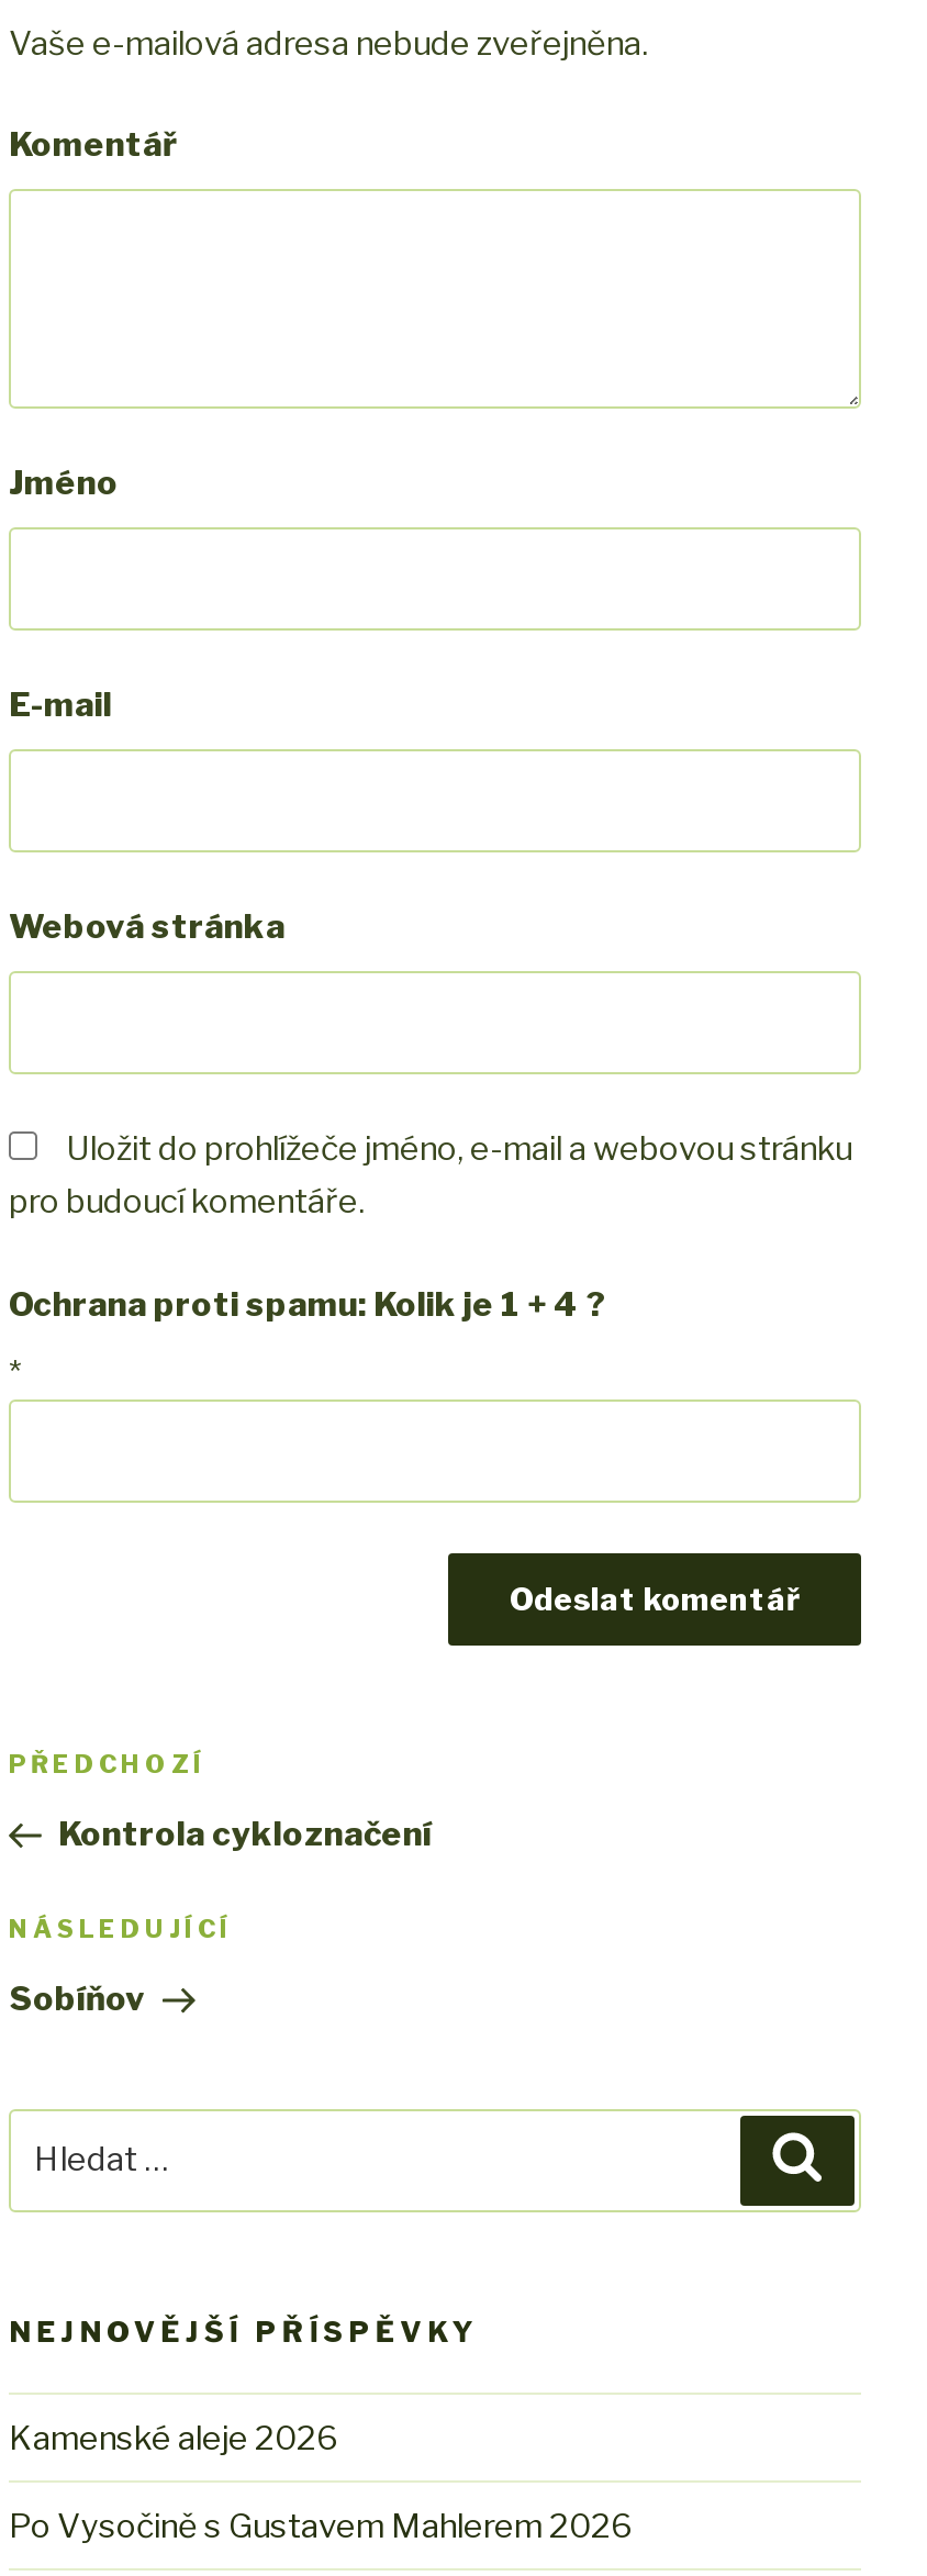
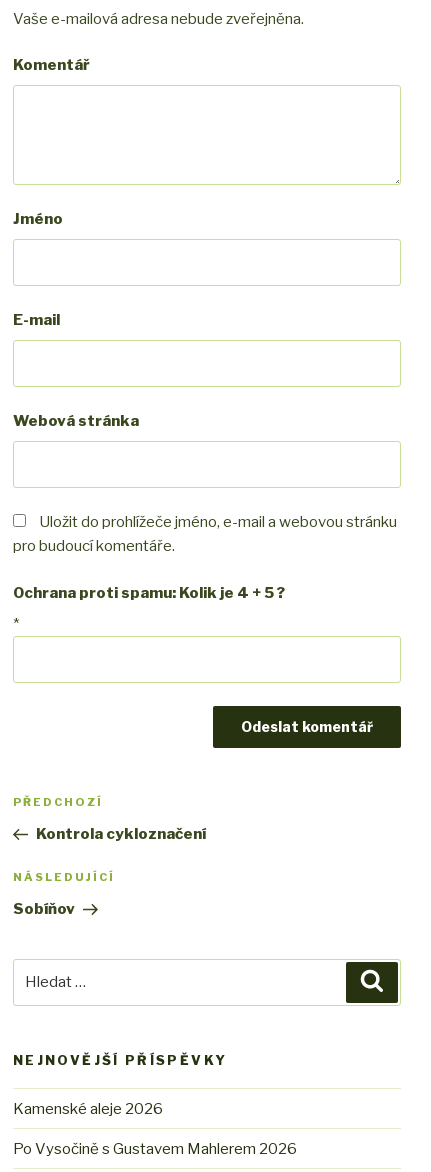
[9,1285,604,1325] Ochrana proti spamu: Kolik je 1 + 4 ? -> [13,584,285,602] Ochrana proti spamu: Kolik je 4 + 5 ?

